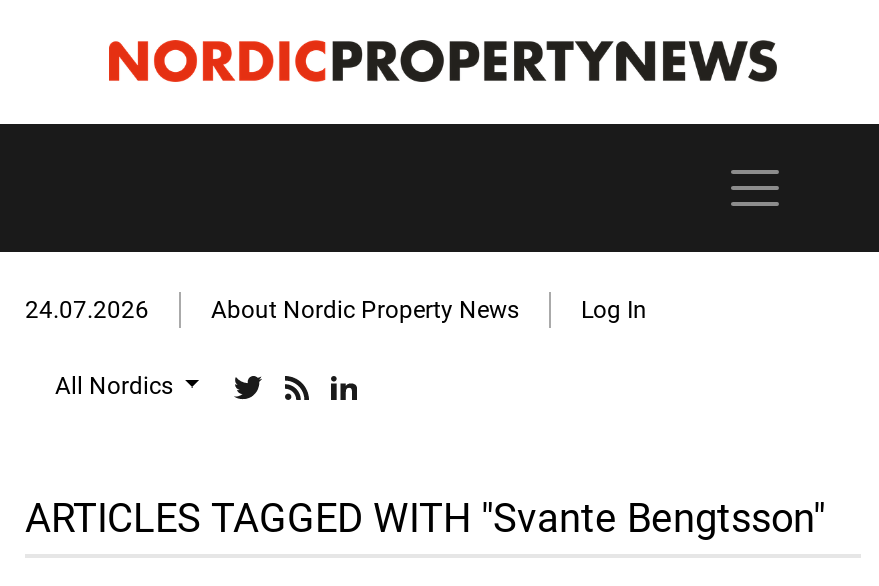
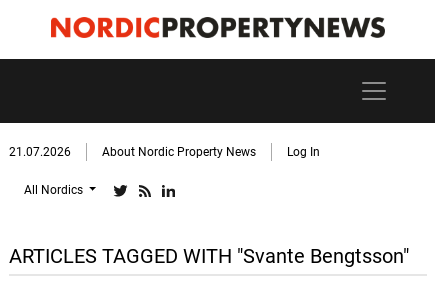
[25,296,149,324] 24.07.2026 -> [9,145,71,159] 21.07.2026

